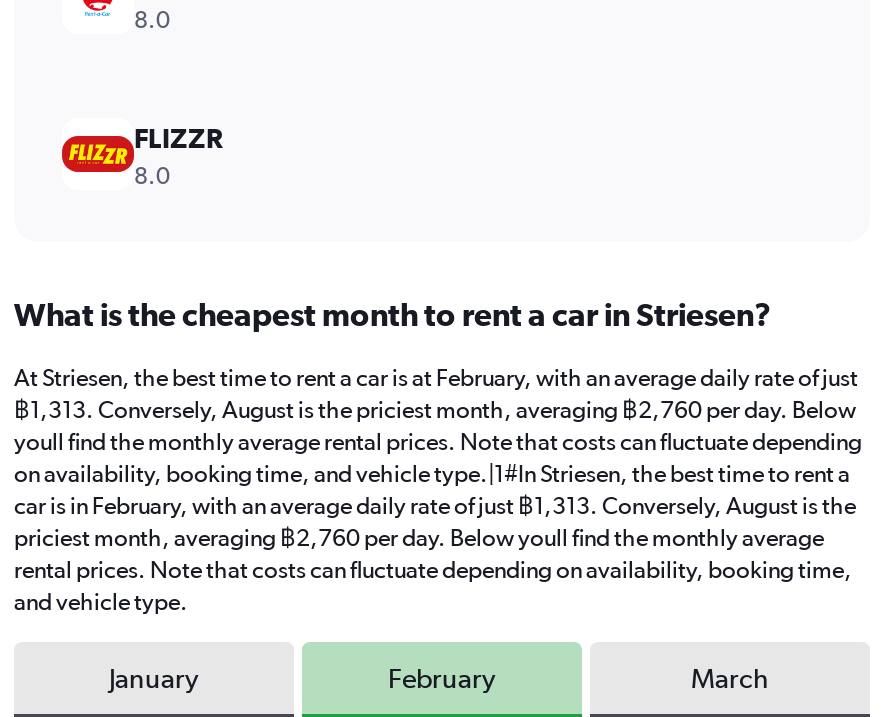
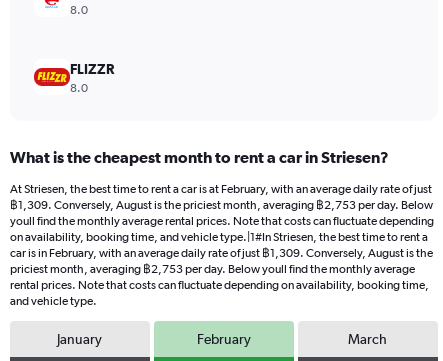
[14,396,856,424] ฿1,313. Conversely, August is the priciest month, averaging ฿2,760 per day. Below -> [10,198,433,212] ฿1,309. Conversely, August is the priciest month, averaging ฿2,753 per day. Below
[14,492,856,520] car is in February, with an average daily rate of just ฿1,313. Conversely, August is the -> [10,246,433,260] car is in February, with an average daily rate of just ฿1,309. Conversely, August is the
[14,524,824,552] priciest month, averaging ฿2,760 per day. Below youll find the monthly average -> [10,262,415,276] priciest month, averaging ฿2,753 per day. Below youll find the monthly average

